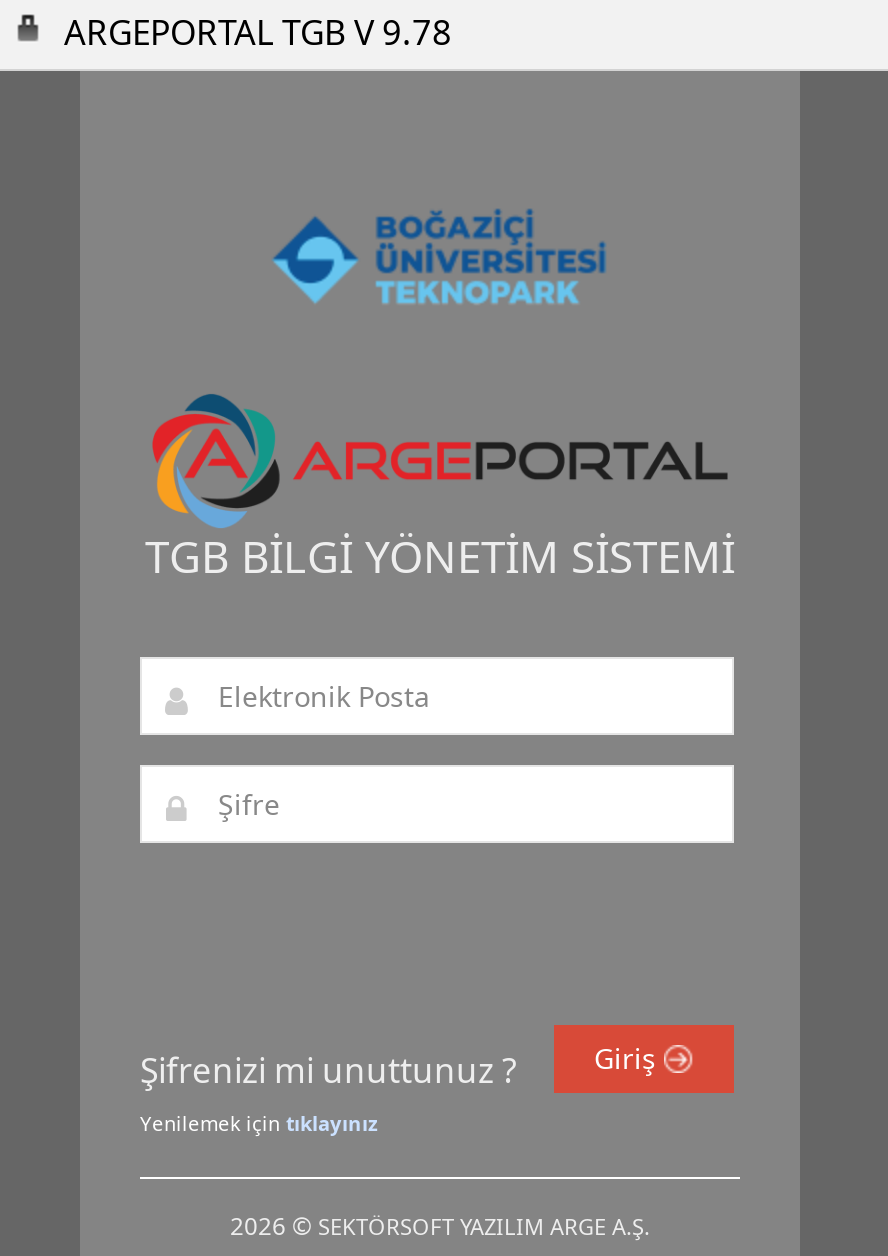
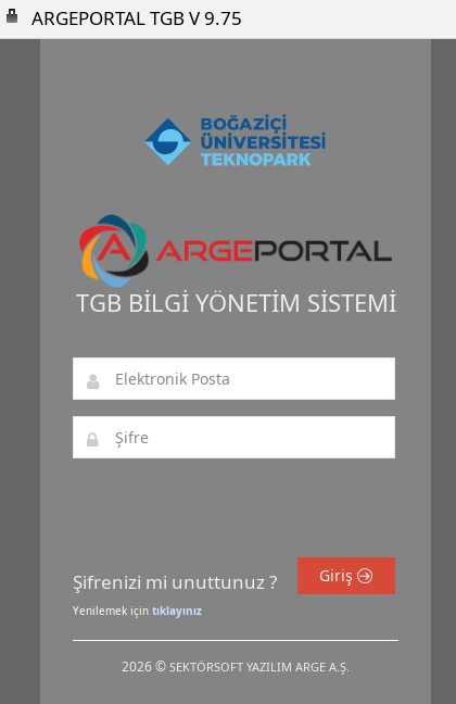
[64,9,452,55] ARGEPORTAL TGB V 9.78 -> [31,5,242,30] ARGEPORTAL TGB V 9.75

